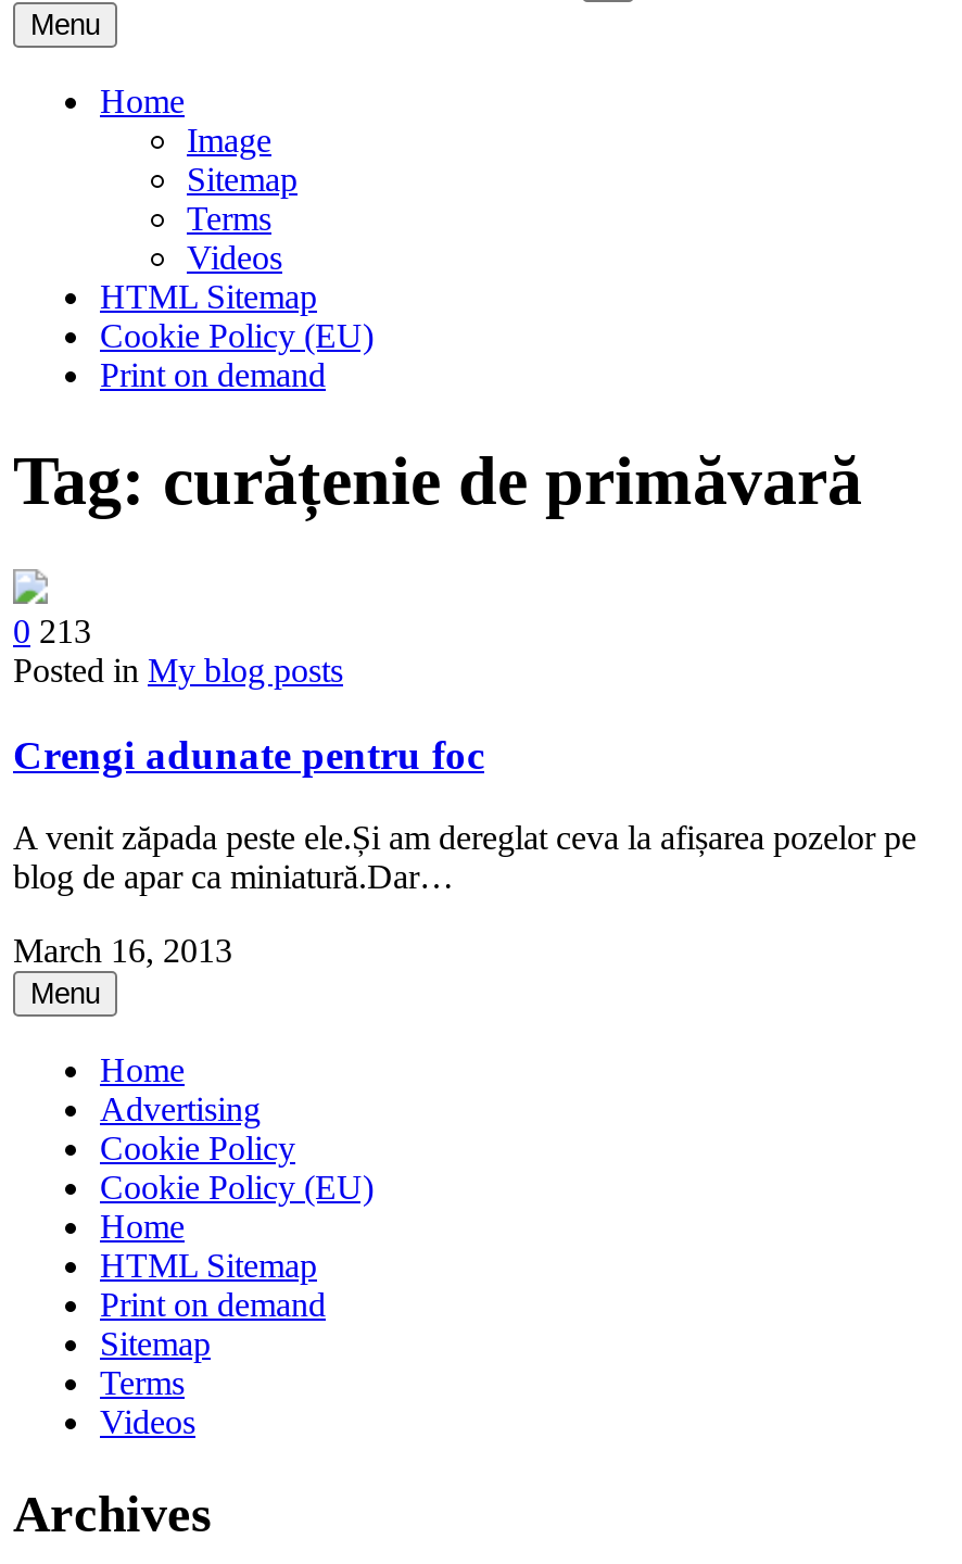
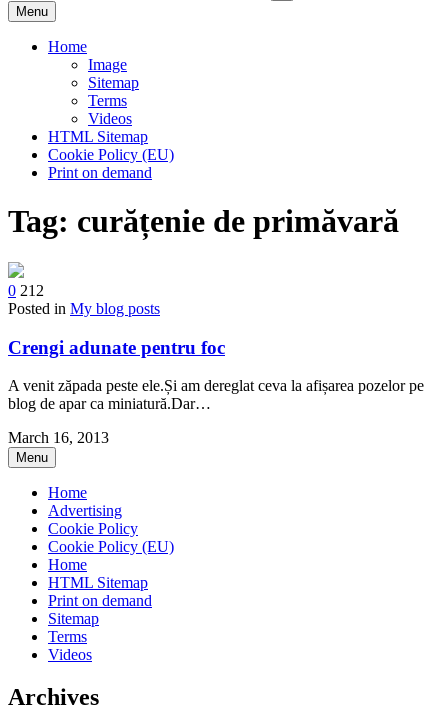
[13,612,91,649] 0 213 -> [8,282,44,299] 0 212

